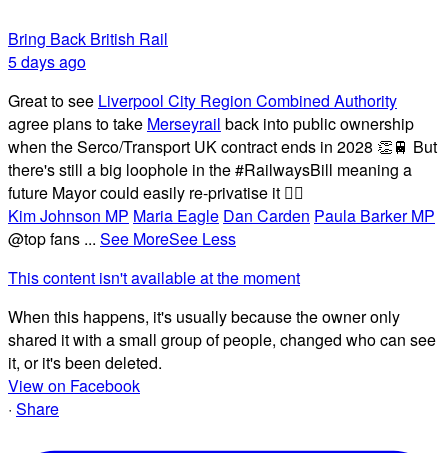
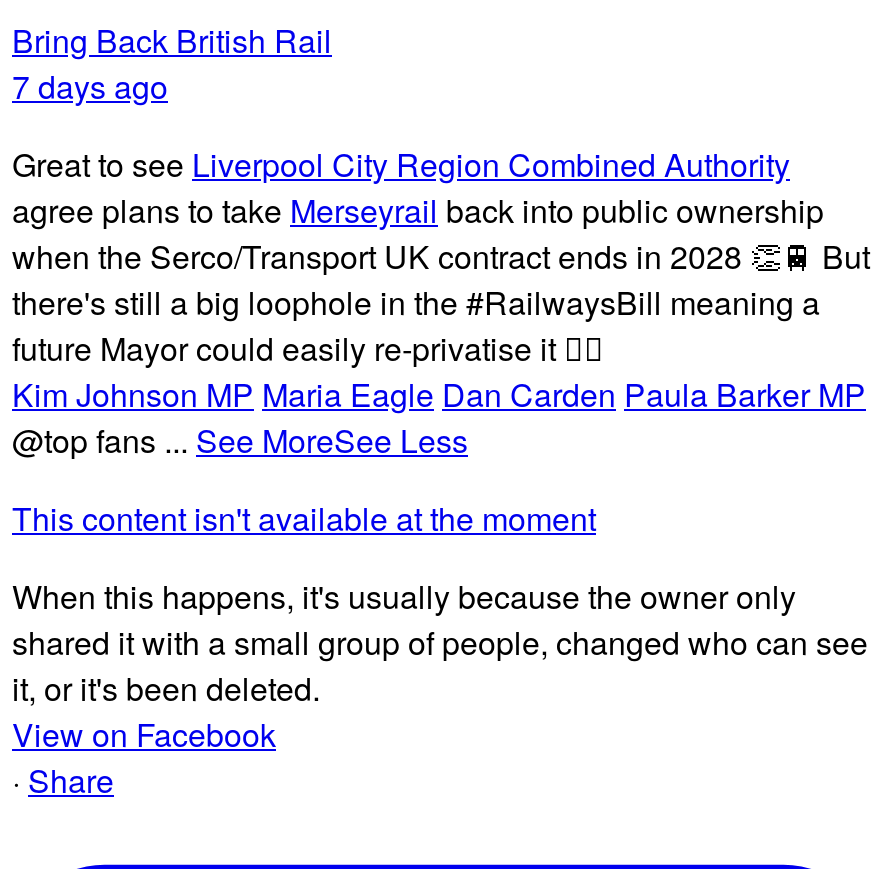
[8,50,86,73] 5 days ago -> [12,64,168,110] 7 days ago

